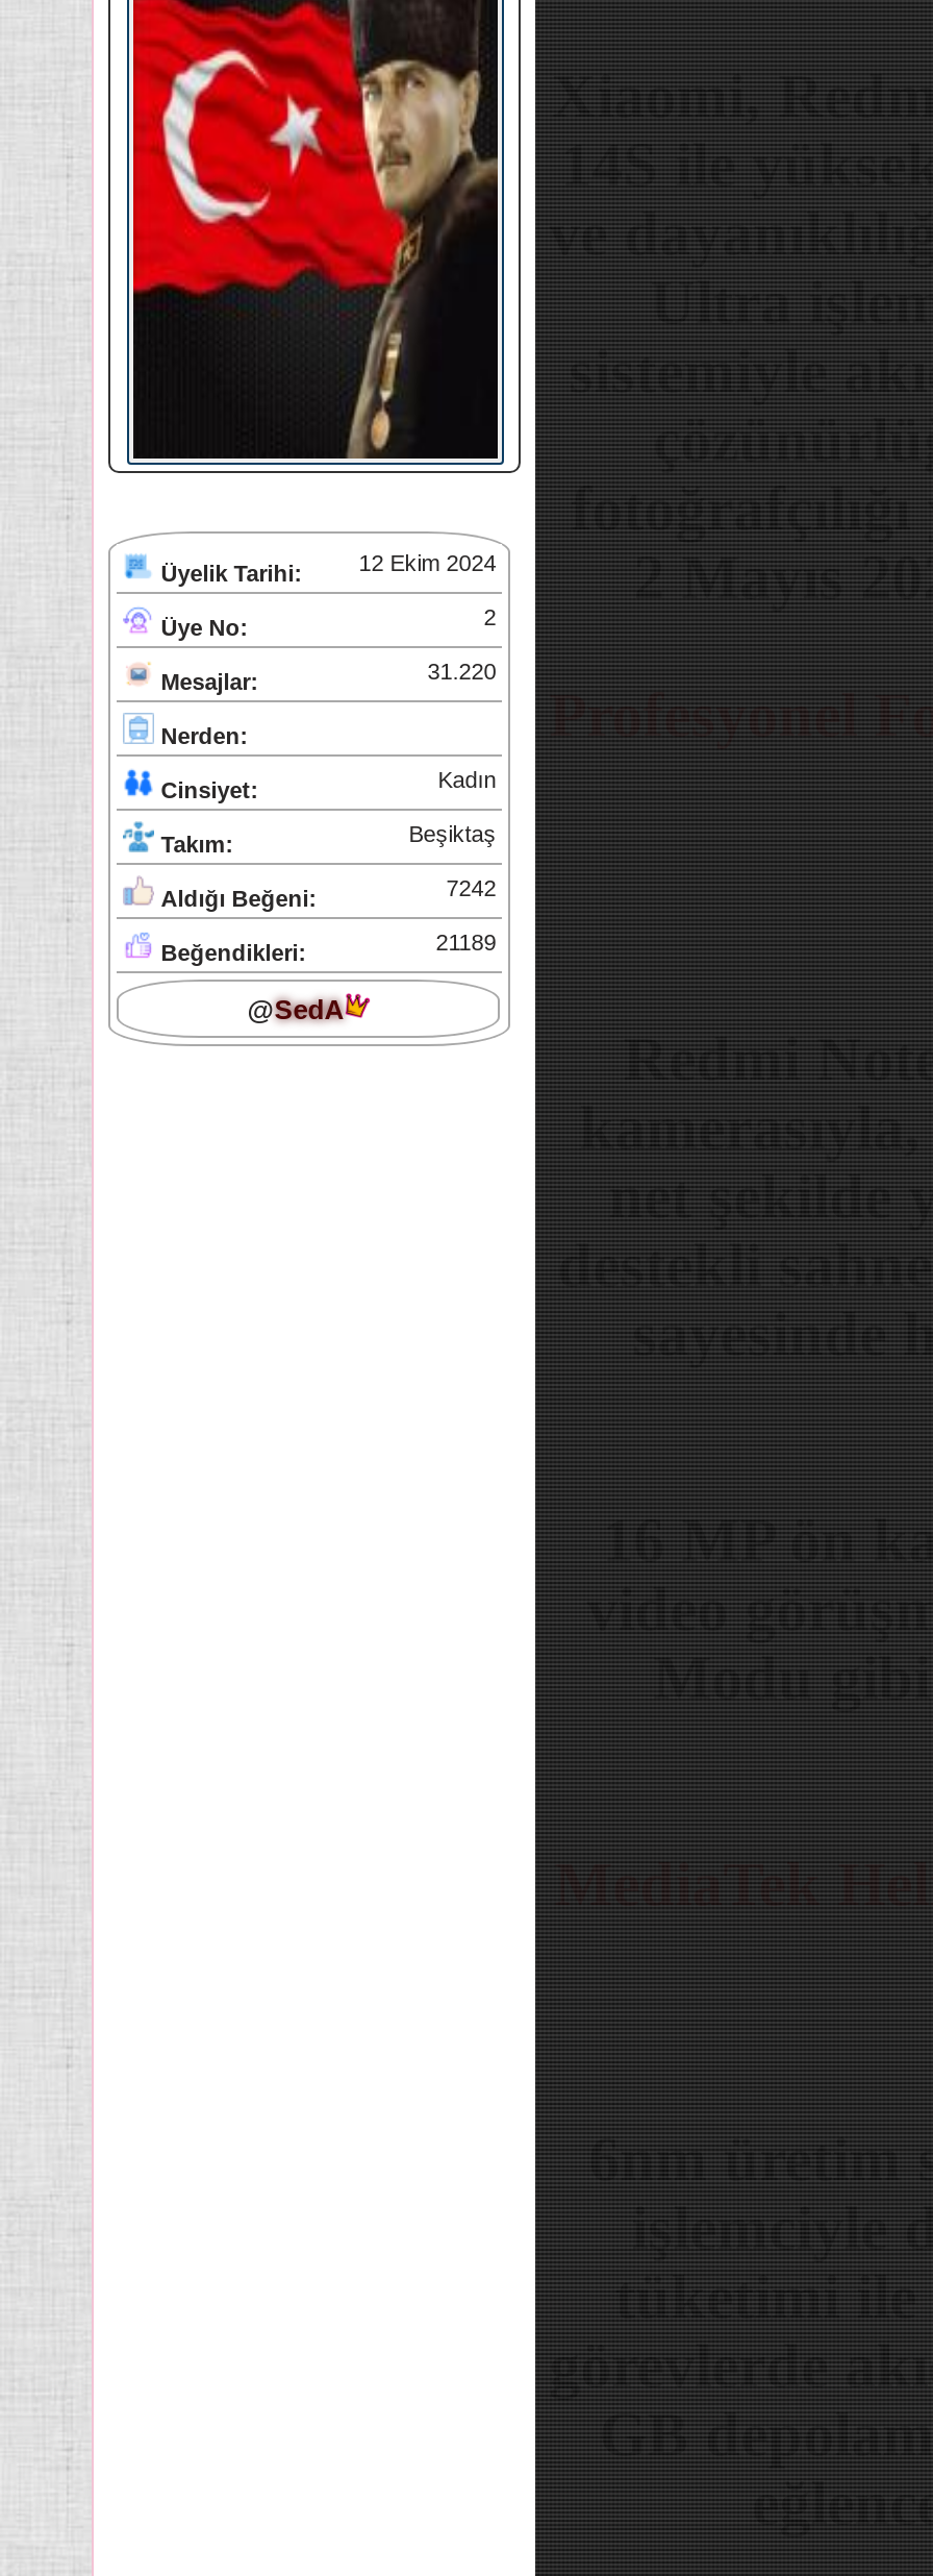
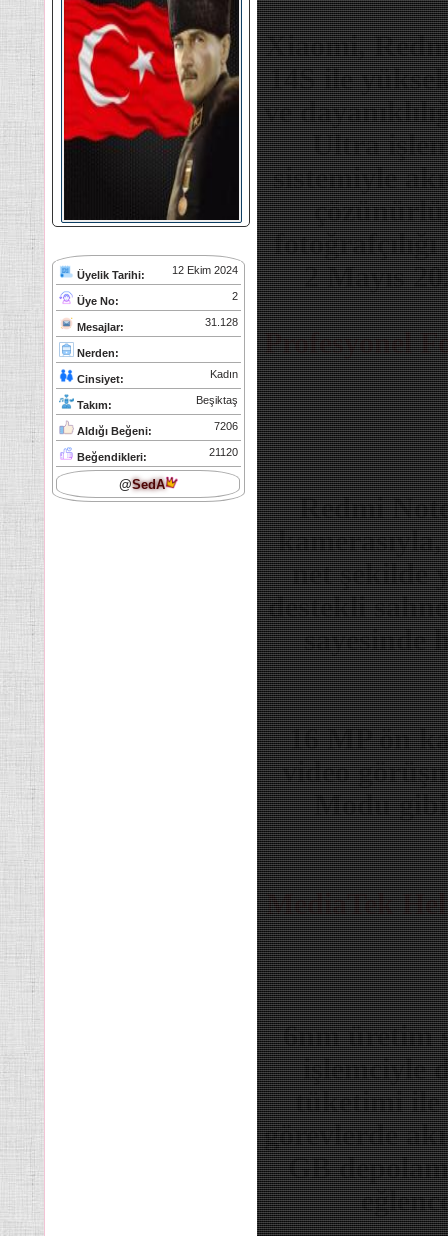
[428,659,496,684] 31.220 -> [205,316,238,328] 31.128
[446,875,496,900] 7242 -> [214,420,238,432] 7206
[436,930,496,955] 21189 -> [209,446,238,458] 21120

